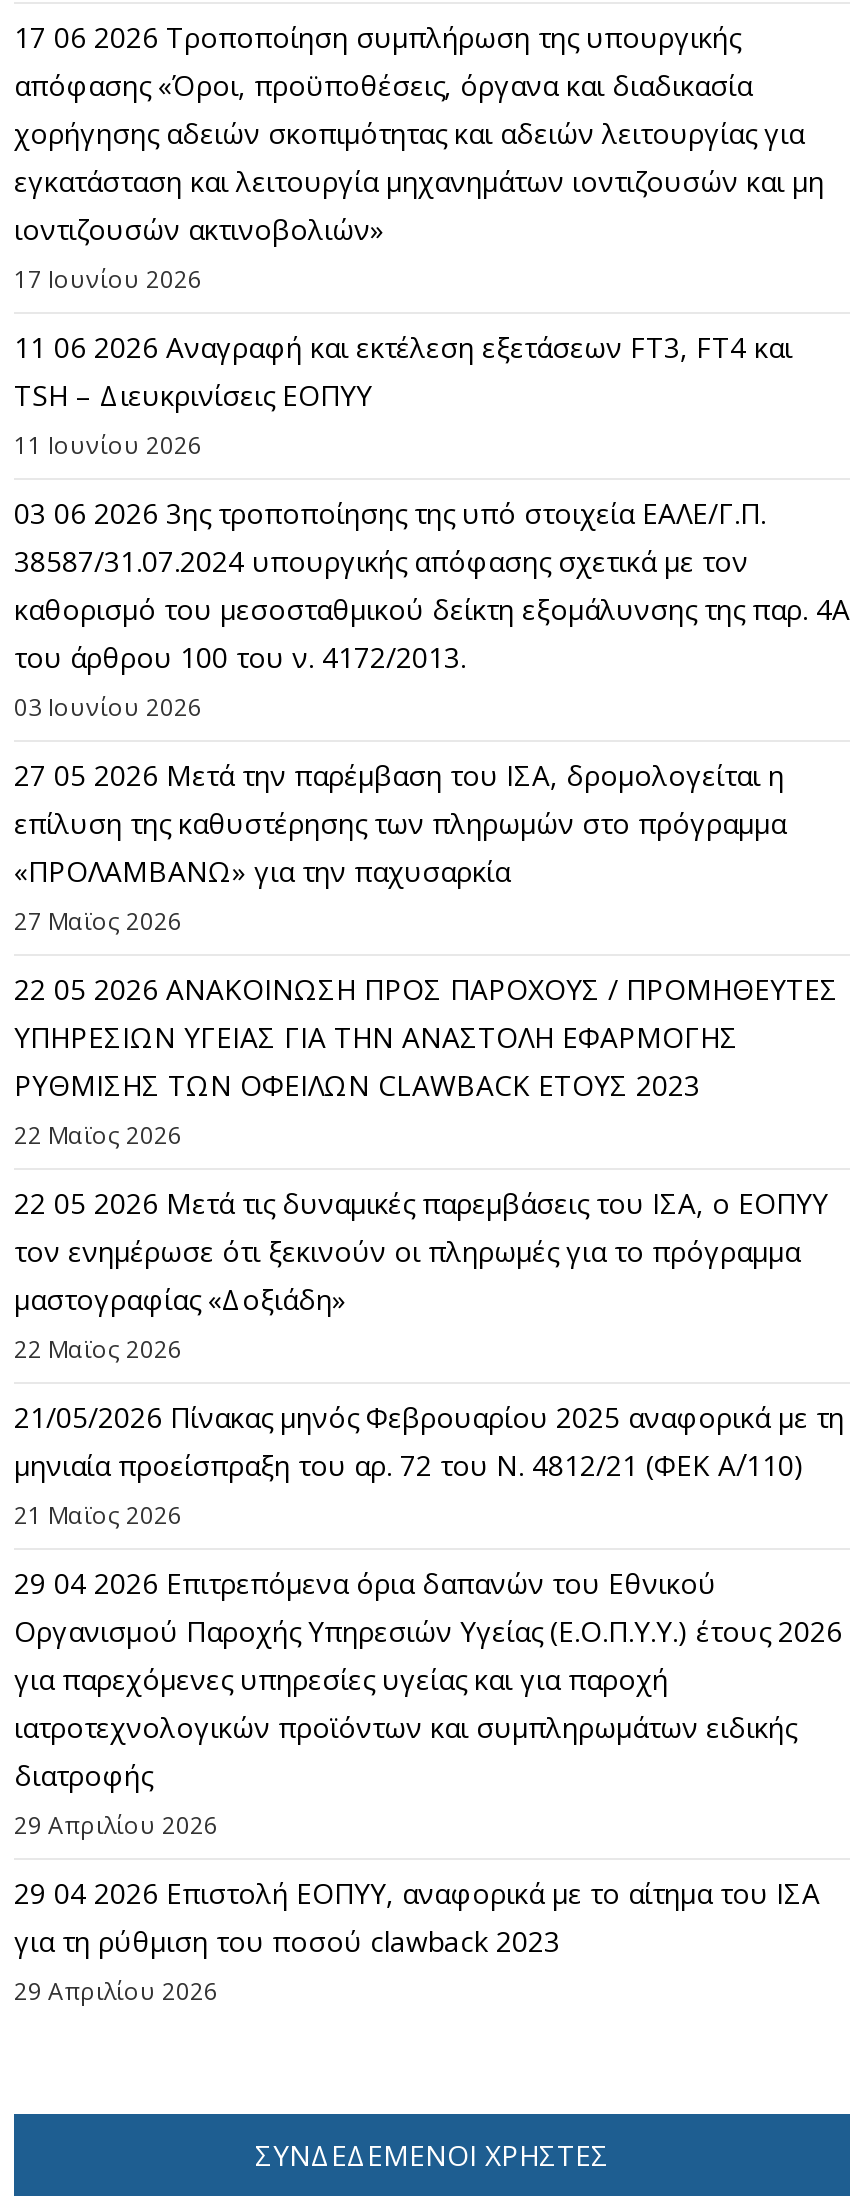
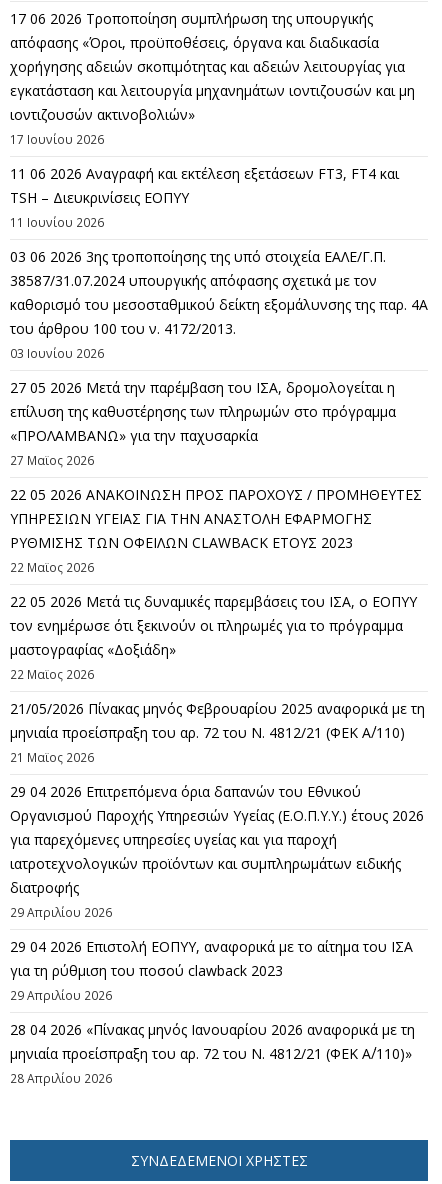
none -> [10,1020,415,1086] 28 04 2026 «Πίνακας μηνός Ιανουαρίου 2026 αναφορικά με τη | μηνιαία προείσπραξη του αρ. 72 του Ν. 4812/21 (ΦΕΚ Α΄/110)» | 28 Απριλίου 2026

